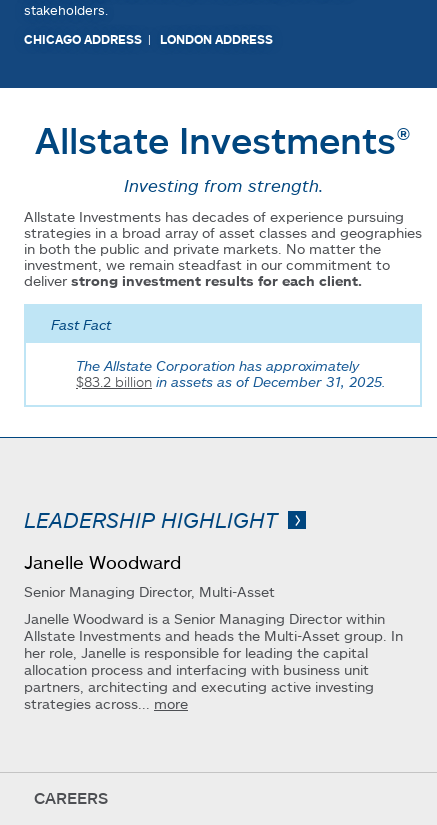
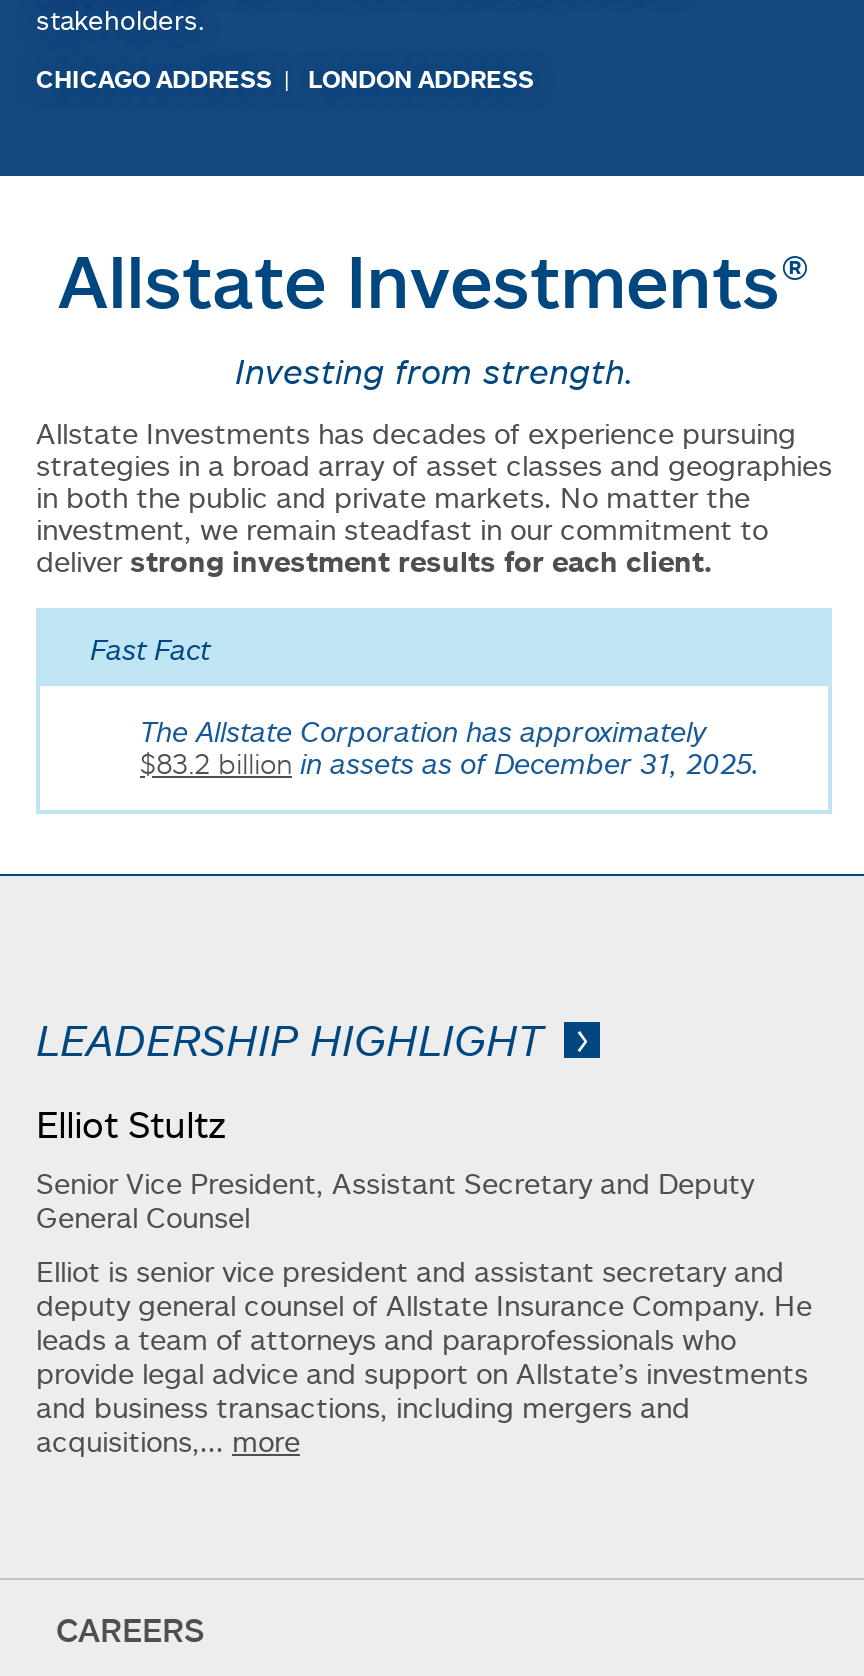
[24,551,181,573] Janelle Woodward -> [36,1101,226,1145] Elliot Stultz
[24,583,275,600] Senior Managing Director, Multi-Asset -> [36,1165,754,1233] Senior Vice President, Assistant Secretary and Deputy | General Counsel
[24,610,403,712] Janelle Woodward is a Senior Managing Director within | Allstate Investments and heads the Multi-Asset group. In | her role, Janelle is responsible for leading the capital | allocation process and interfacing with business unit | partners, architecting and executing active investing | strategies across... more -> [36,1253,812,1457] Elliot is senior vice president and assistant secretary and | deputy general counsel of Allstate Insurance Company. He | leads a team of attorneys and paraprofessionals who | provide legal advice and support on Allstate’s investments | and business transactions, including mergers and | acquisitions,... more

